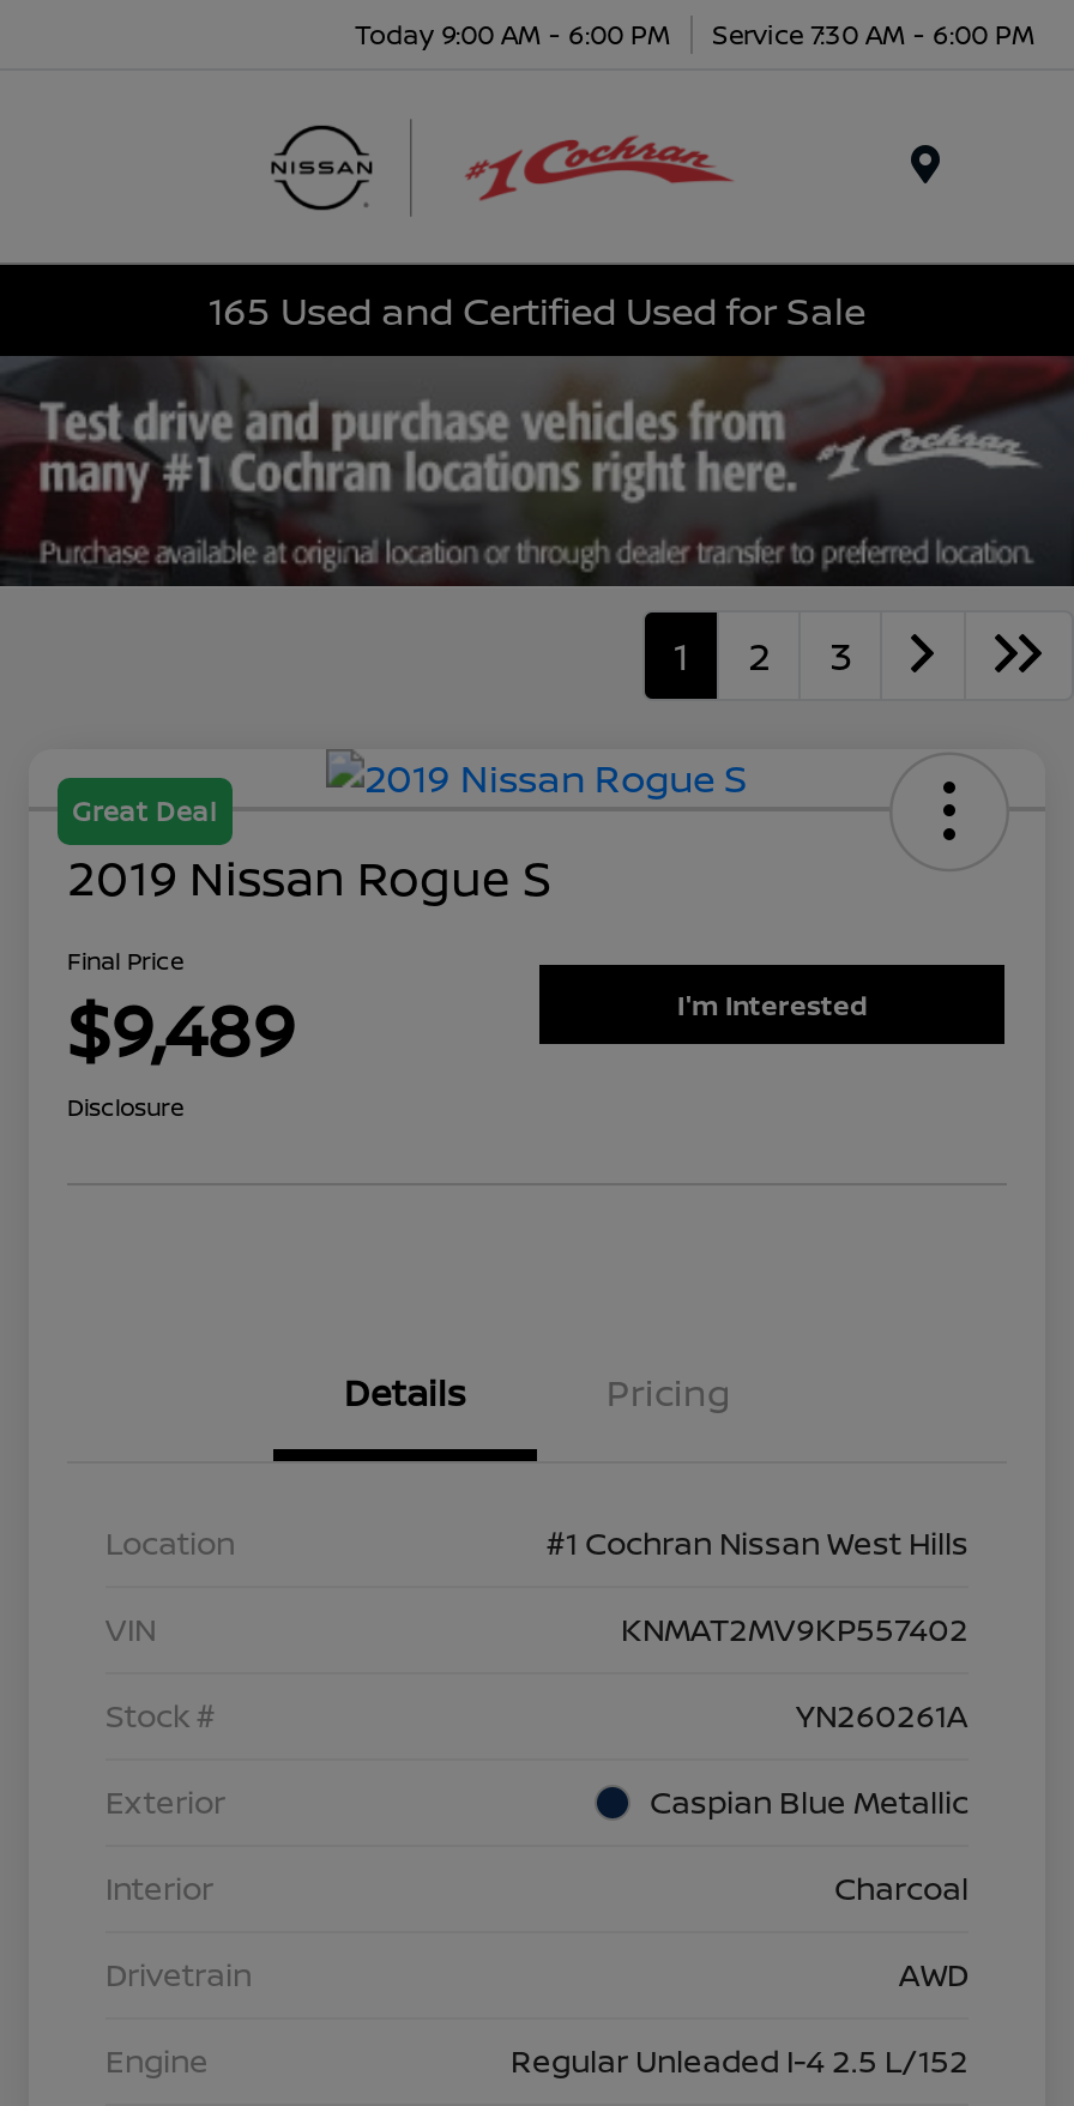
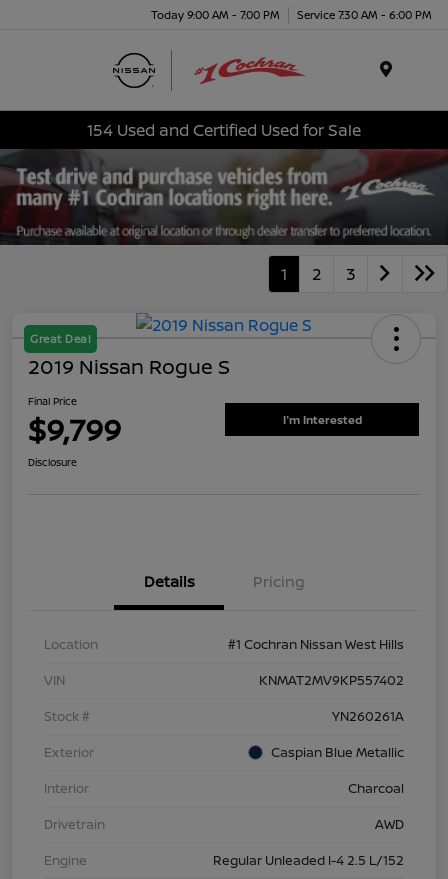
[355,14,1036,50] Today 9:00 AM - 6:00 PM Service 7:30 AM - 6:00 PM -> [151,6,432,21] Today 9:00 AM - 7:00 PM Service 7:30 AM - 6:00 PM
[209,283,865,336] 165 Used and Certified Used for Sale -> [87,119,361,141] 154 Used and Certified Used for Sale
[67,979,295,1077] $9,489 -> [28,409,121,450] $9,799

